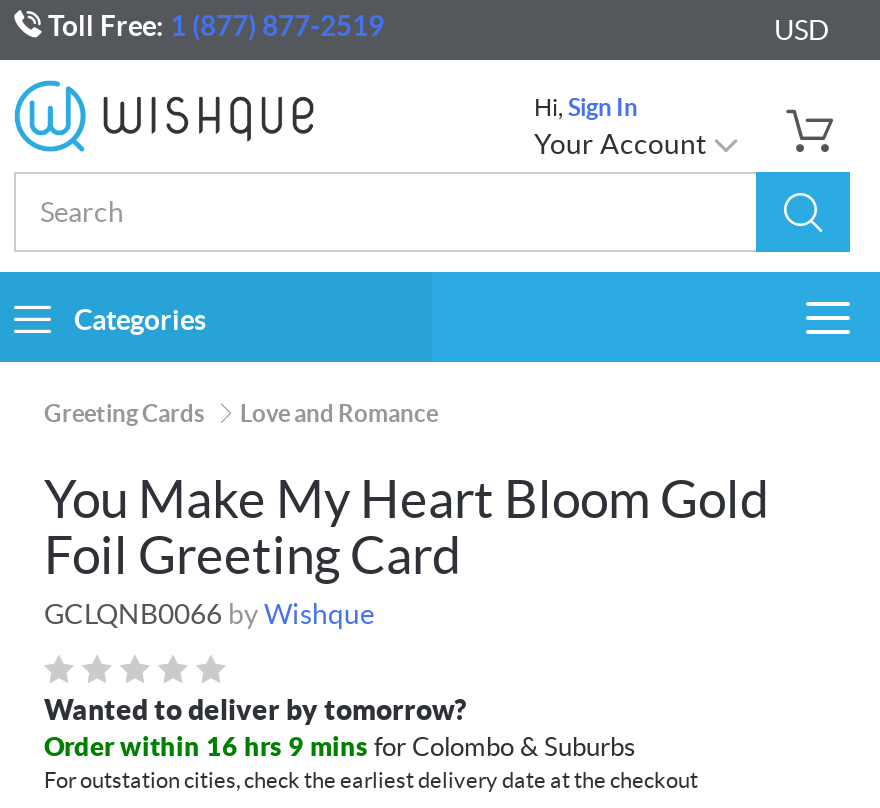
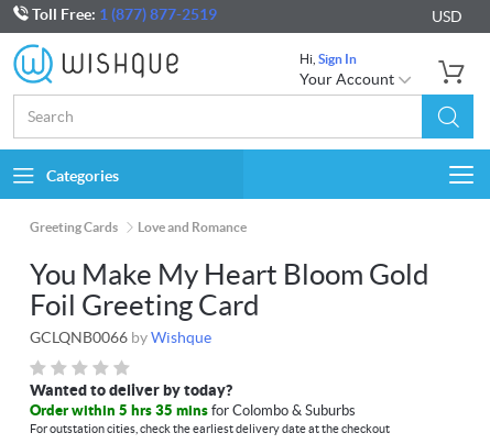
[44,695,466,727] Wanted to deliver by tomorrow? -> [30,382,232,399] Wanted to deliver by today?
[44,733,636,763] Order within 16 hrs 9 mins for Colombo & Suburbs -> [30,403,356,419] Order within 5 hrs 35 mins for Colombo & Suburbs

